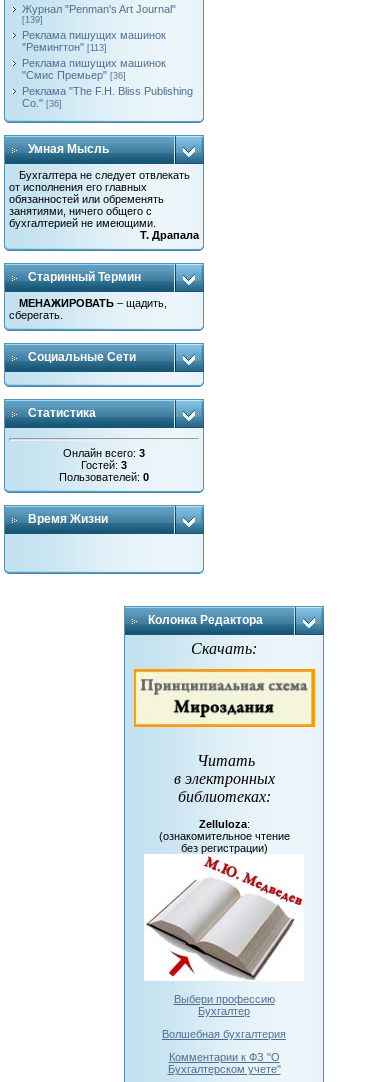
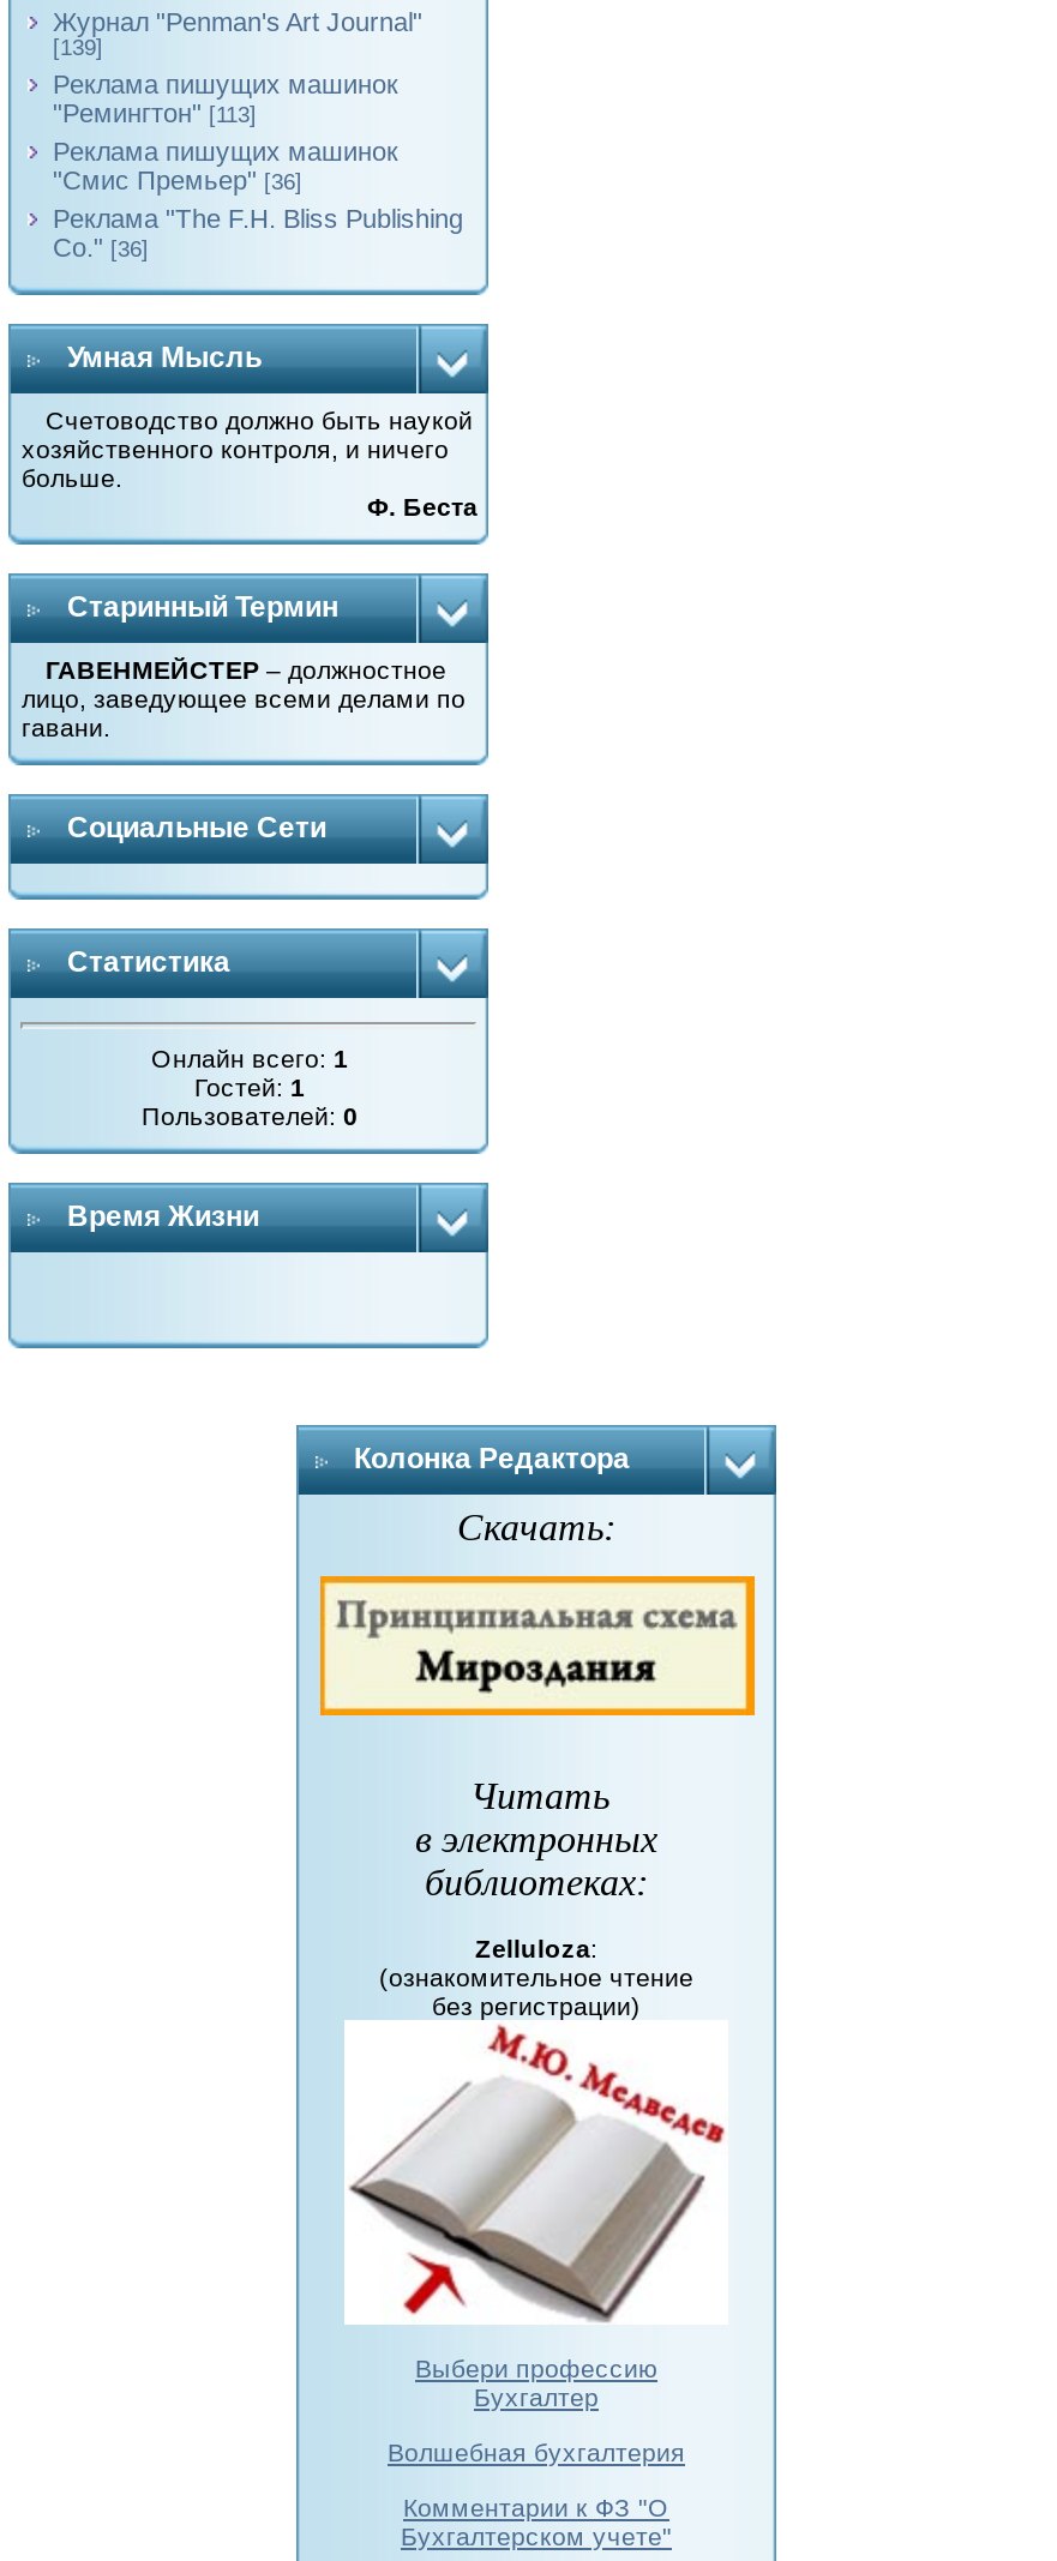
[9,169,199,241] Бухгалтера не следует отвлекать | от исполнения его главных | обязанностей или обременять | занятиями, ничего общего с | бухгалтерией не имеющими. | Т. Драпала -> [22,405,478,521] Счетоводство должно быть наукой | хозяйственного контроля, и ничего | больше. | Ф. Беста
[9,297,167,321] МЕНАЖИРОВАТЬ – щадить, | сберегать. -> [22,655,466,741] ГАВЕНМЕЙСТЕР – должностное | лицо, заведующее всеми делами по | гавани.
[63,447,145,459] Онлайн всего: 3 -> [151,1043,348,1072] Онлайн всего: 1
[81,459,127,471] Гостей: 3 -> [194,1072,305,1100] Гостей: 1

